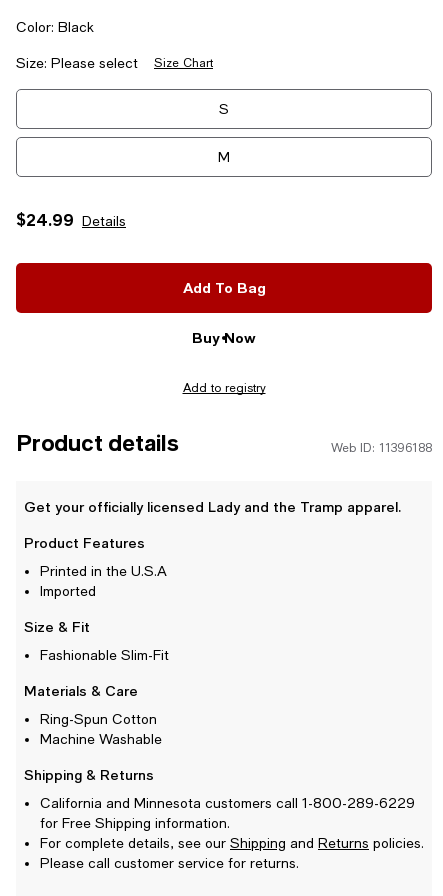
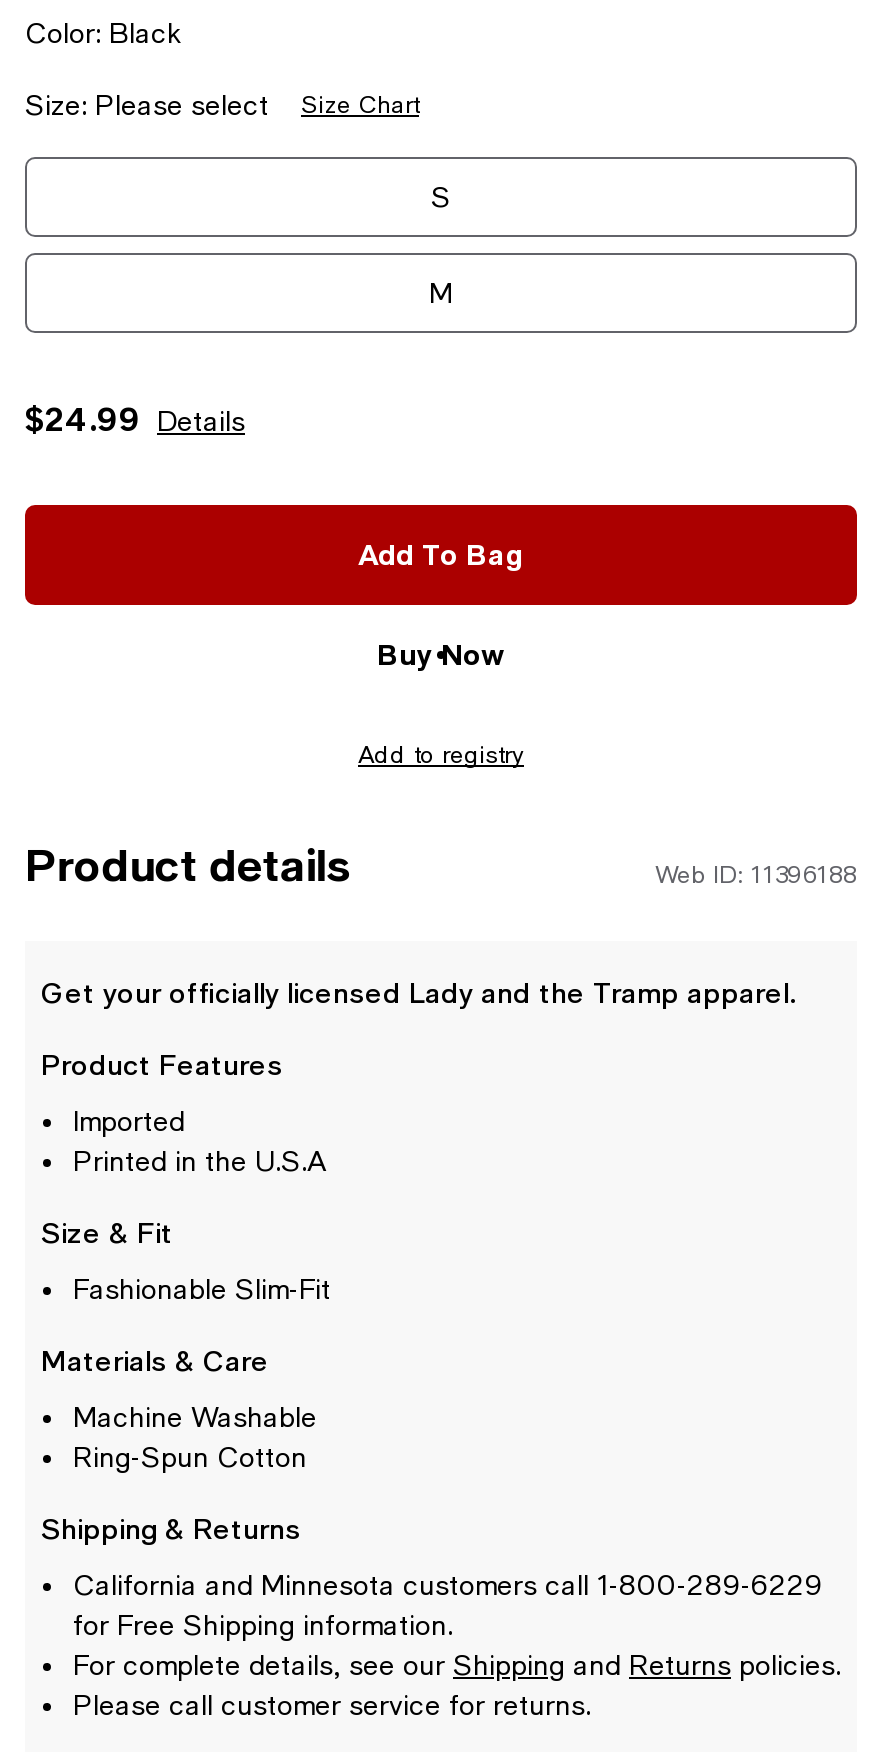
moved [40,563,167,579] -> [73,1146,327,1178]: Printed in the U.S.A
moved [40,583,96,599] -> [73,1106,185,1138]: Imported
moved [40,711,157,727] -> [73,1442,307,1474]: Ring-Spun Cotton
moved [40,731,162,747] -> [73,1402,317,1434]: Machine Washable

